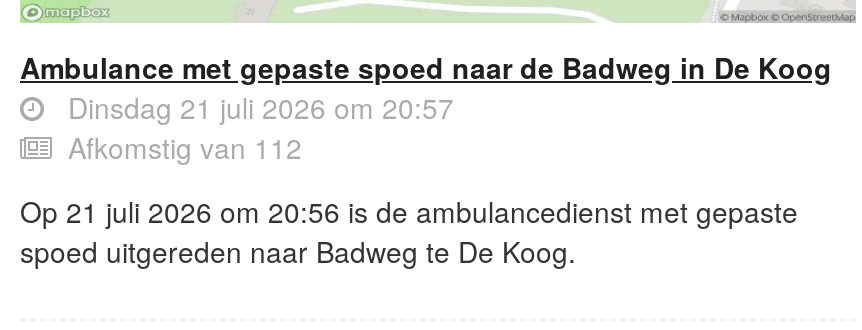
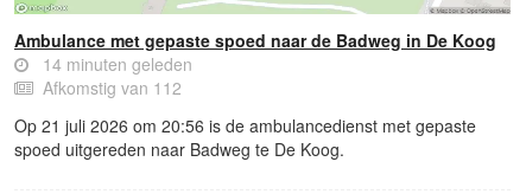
[60,88,454,128] Dinsdag 21 juli 2026 om 20:57 -> [38,52,192,76] 14 minuten geleden

